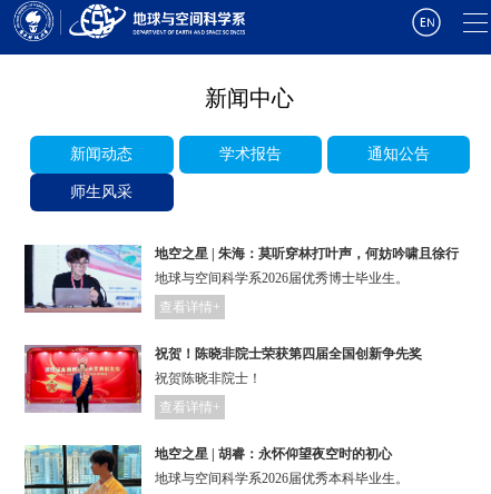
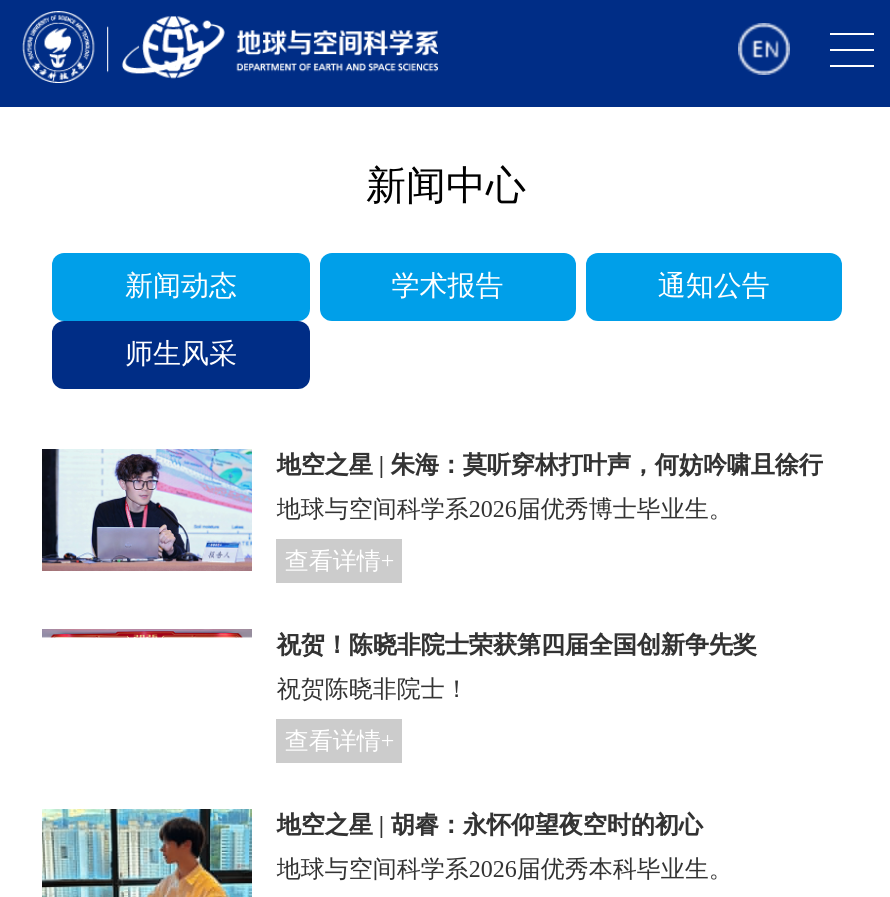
[23,348,143,414] [image] -> none

